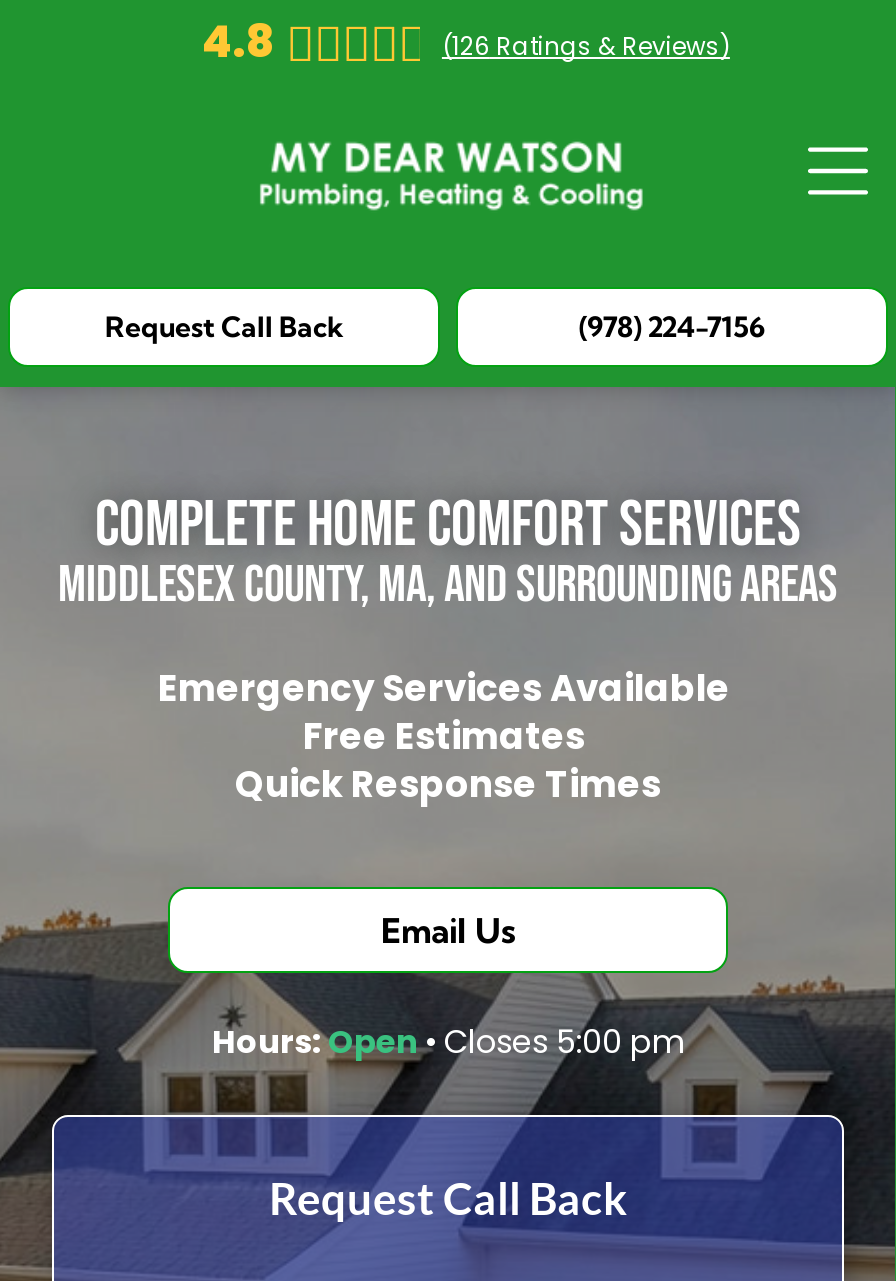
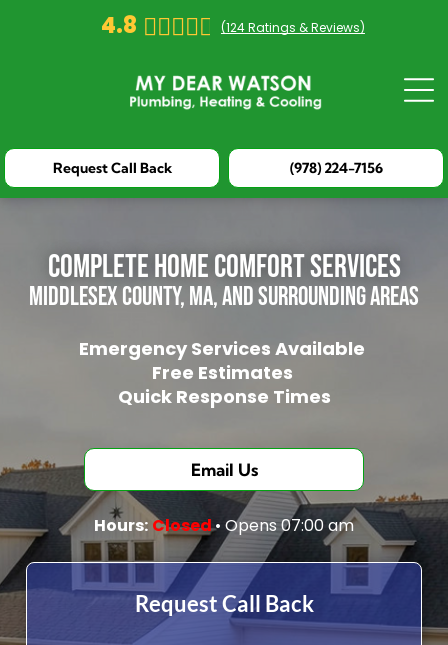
[442,28,730,62] (126 Ratings & Reviews) -> [221,18,365,35] (124 Ratings & Reviews)
[212,1019,684,1065] Hours: Open• Closes 5:00 pm -> [94,514,354,537] Hours: Closed• Opens 07:00 am

